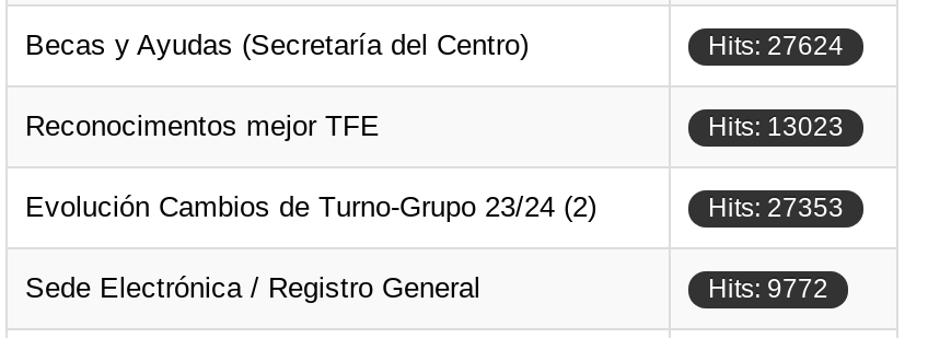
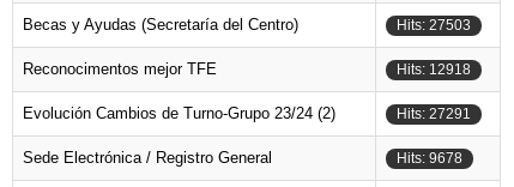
[708,31,844,61] Hits: 27624 -> [397,17,471,34] Hits: 27503
[708,112,844,142] Hits: 13023 -> [397,61,471,78] Hits: 12918
[708,193,844,223] Hits: 27353 -> [397,105,471,122] Hits: 27291
[708,273,828,304] Hits: 9772 -> [397,150,462,167] Hits: 9678

